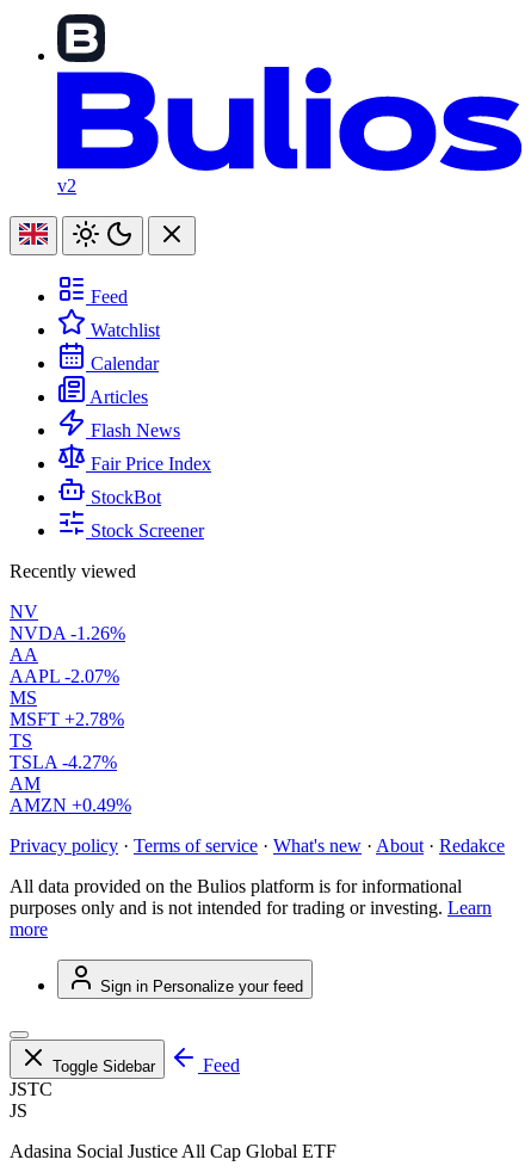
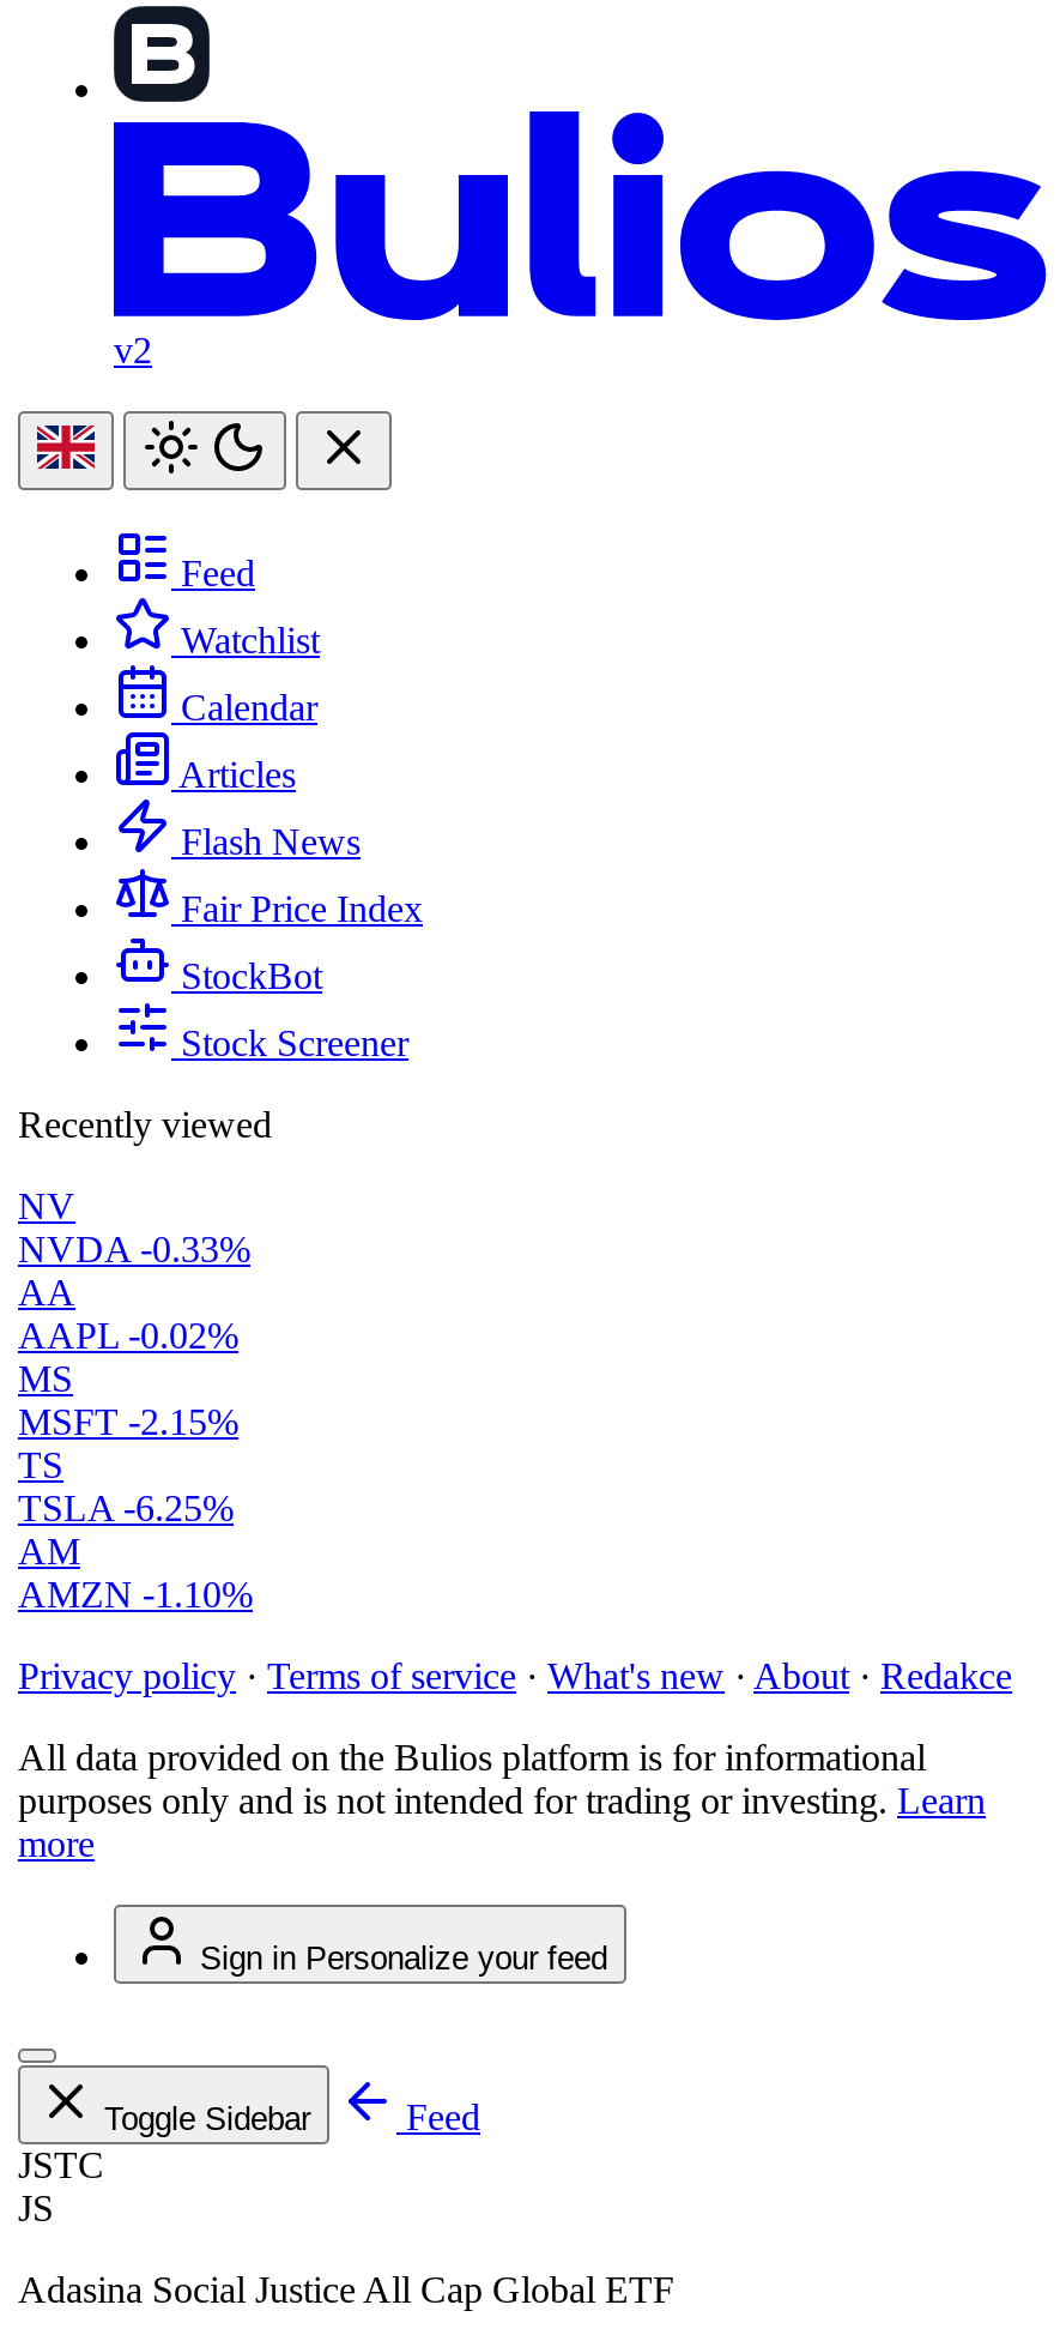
[10,623,125,643] NVDA -1.26% -> [18,1229,250,1270] NVDA -0.33%
[10,666,119,686] AAPL -2.07% -> [18,1315,238,1356] AAPL -0.02%
[10,709,124,729] MSFT +2.78% -> [18,1401,238,1442] MSFT -2.15%
[10,752,117,772] TSLA -4.27% -> [18,1488,234,1529] TSLA -6.25%
[10,795,131,815] AMZN +0.49% -> [18,1574,253,1615] AMZN -1.10%

